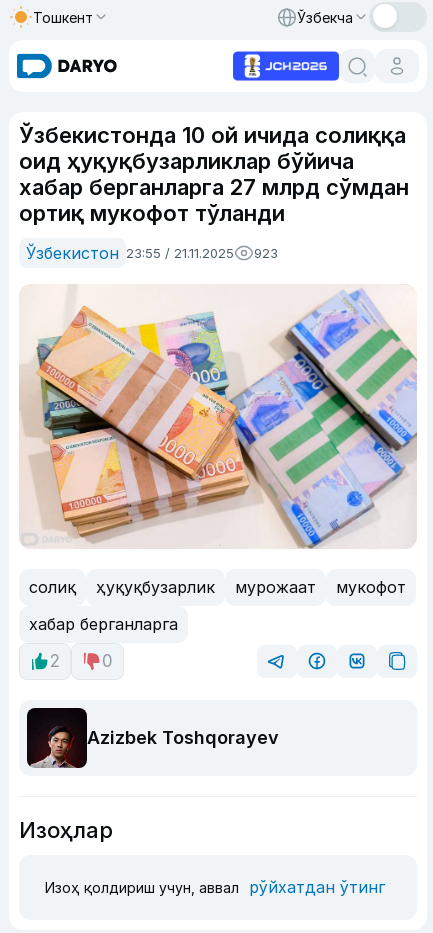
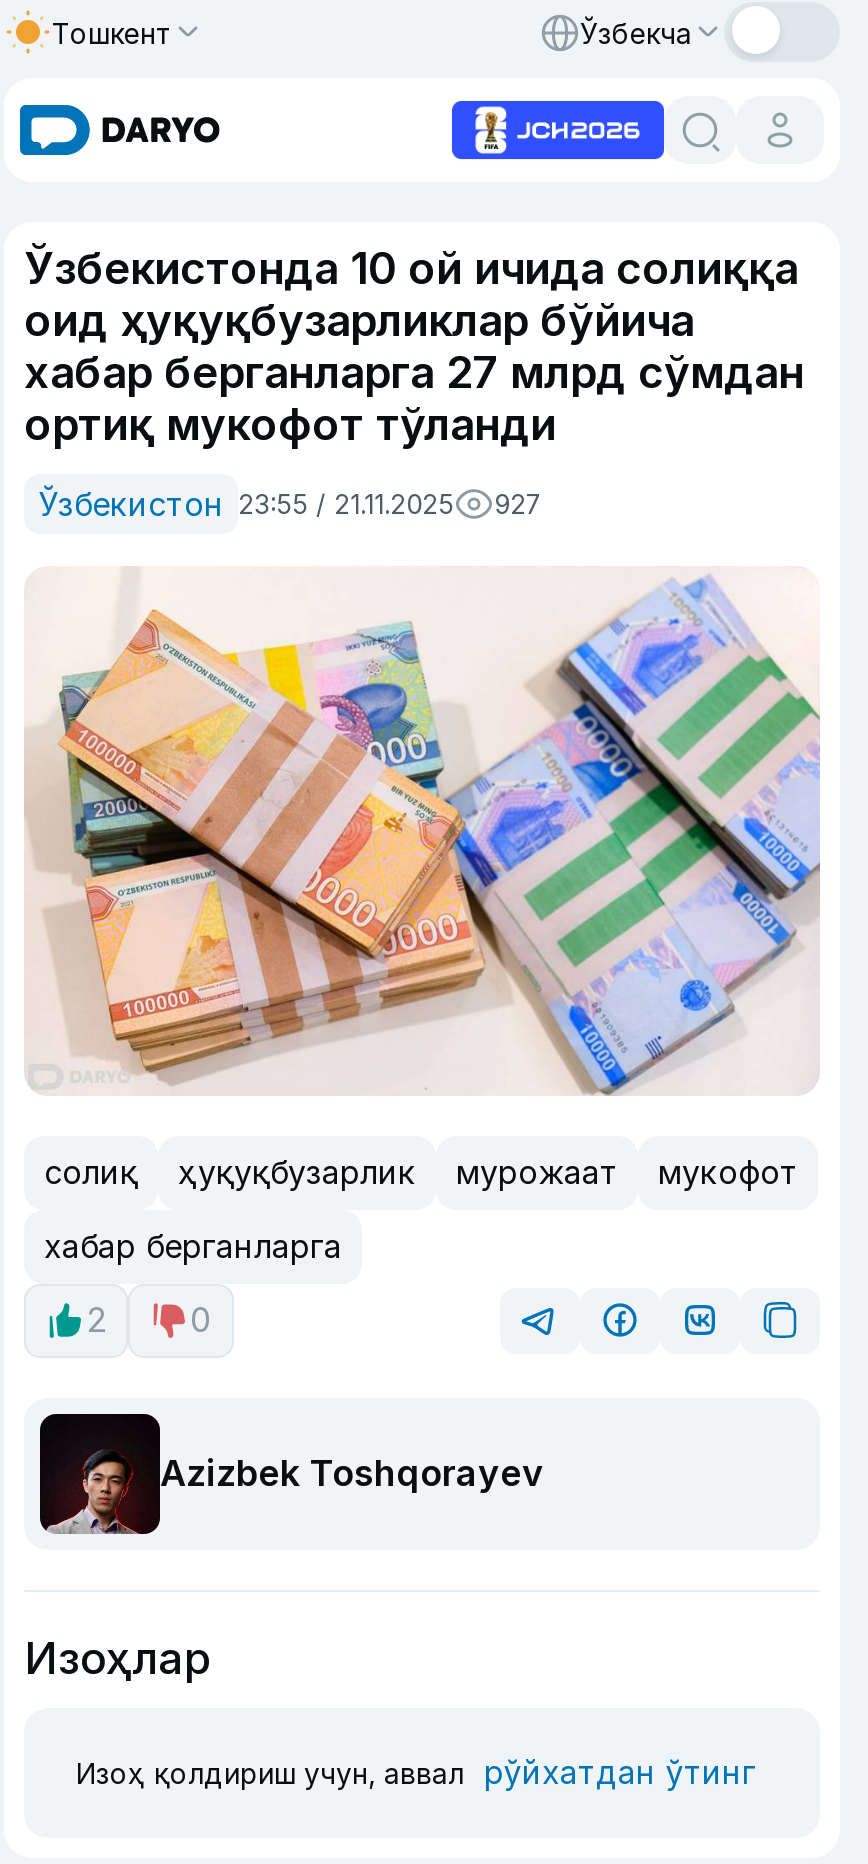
[26,243,278,263] Ўзбекистон 23:55 / 21.11.2025 923 -> [38,484,542,524] Ўзбекистон 23:55 / 21.11.2025 927

